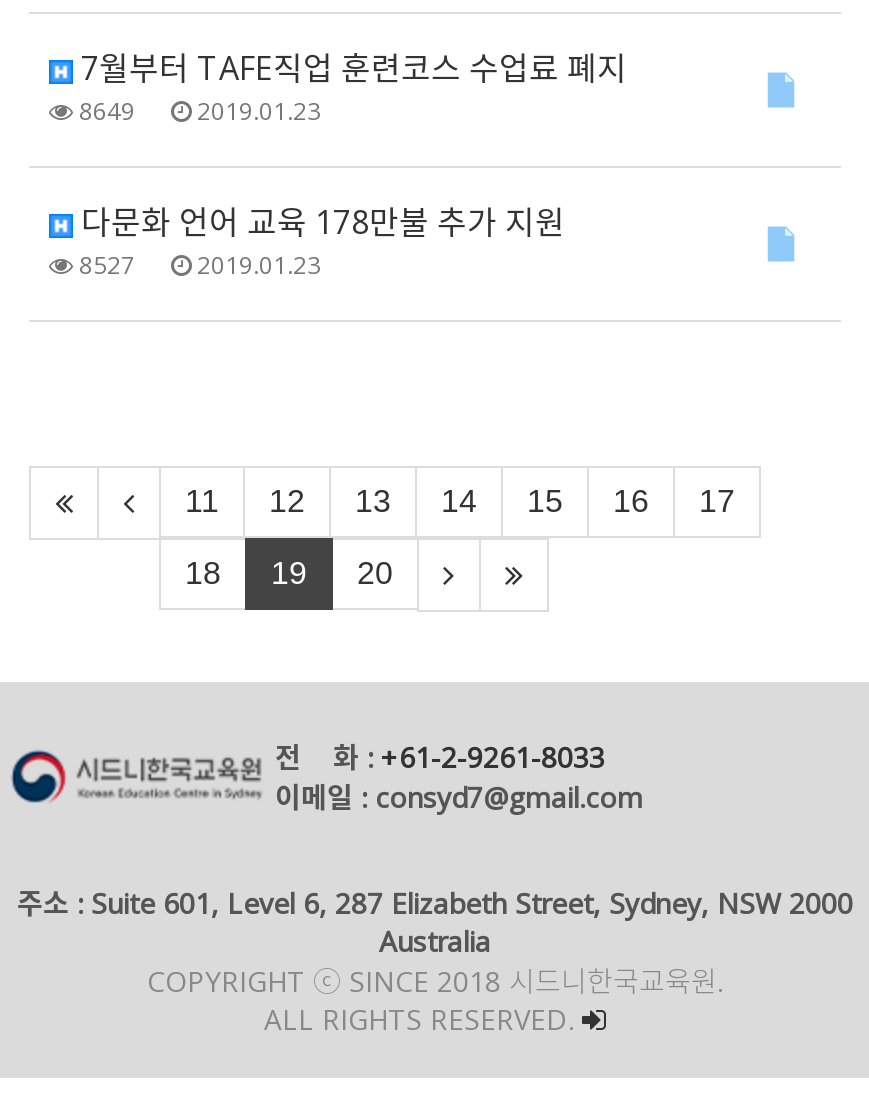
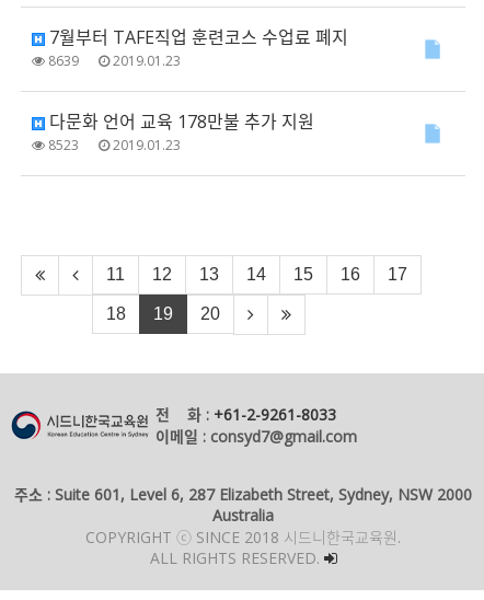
[73,94,321,128] 8649 2019.01.23 -> [45,51,181,70] 8639 2019.01.23
[73,248,321,282] 8527 2019.01.23 -> [45,136,181,154] 8523 2019.01.23

